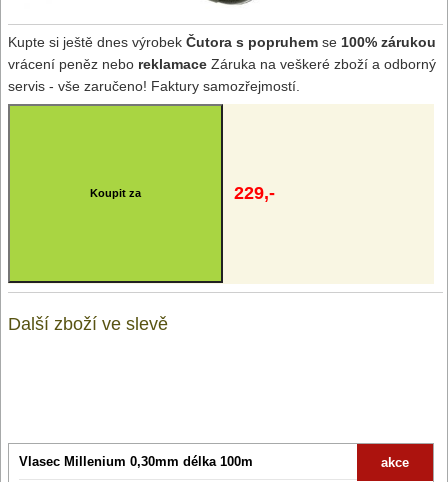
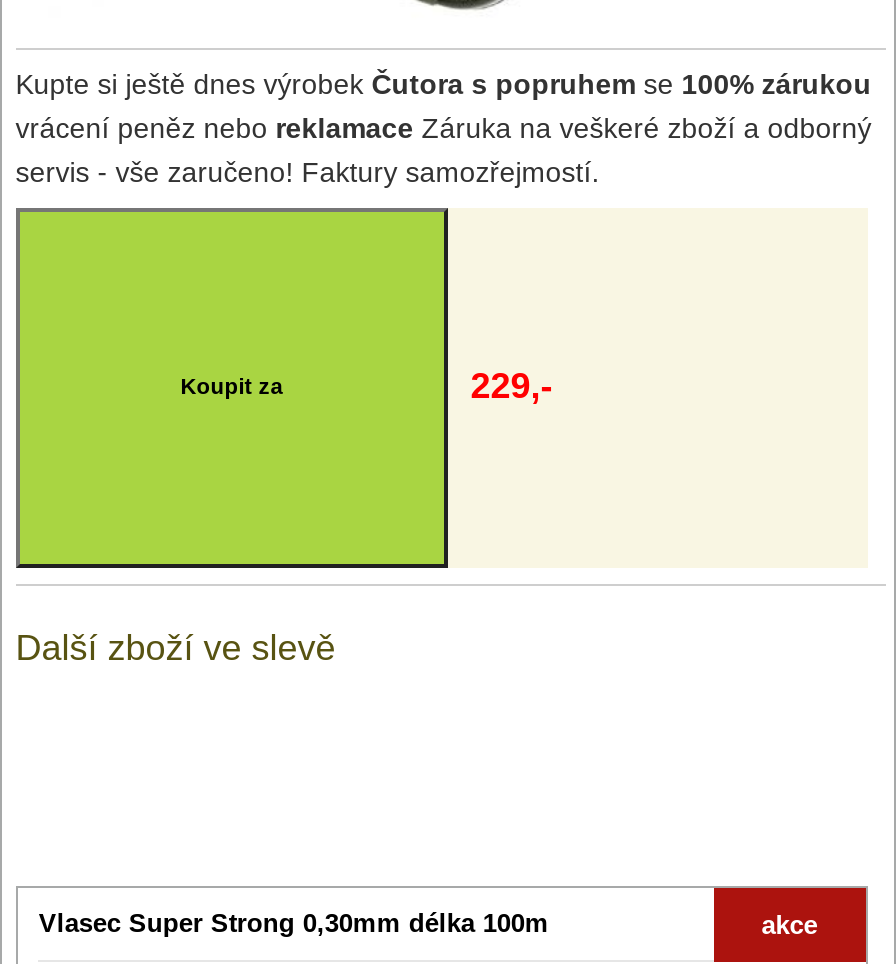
[19,454,253,469] Vlasec Millenium 0,30mm délka 100m -> [39,908,549,938] Vlasec Super Strong 0,30mm délka 100m

